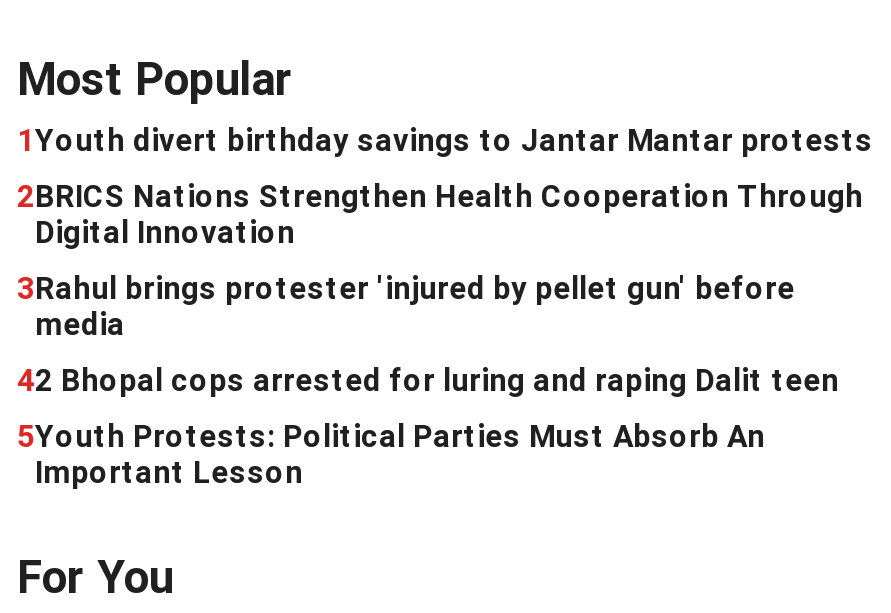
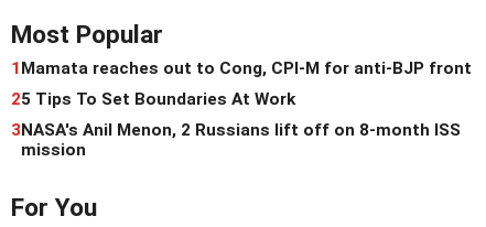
[17,123,873,491] 1Youth divert birthday savings to Jantar Mantar protests | 2BRICS Nations Strengthen Health Cooperation Through | Digital Innovation | 3Rahul brings protester 'injured by pellet gun' before | media | 42 Bhopal cops arrested for luring and raping Dalit teen | 5Youth Protests: Political Parties Must Absorb An | Important Lesson -> [11,58,472,160] 1 Mamata reaches out to Cong, CPI-M for anti-BJP front | 25 Tips To Set Boundaries At Work | 3NASA's Anil Menon, 2 Russians lift off on 8-month ISS | mission

